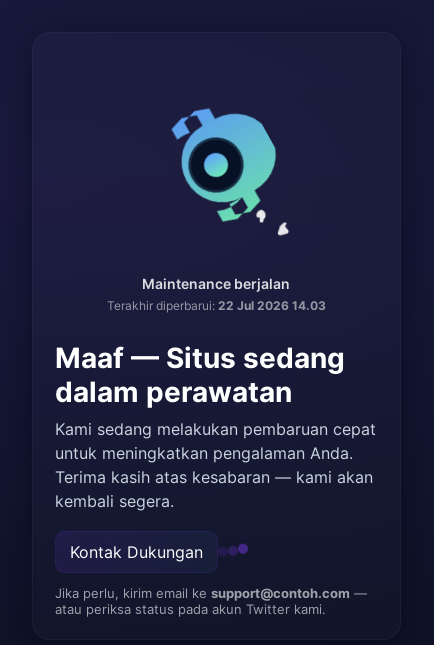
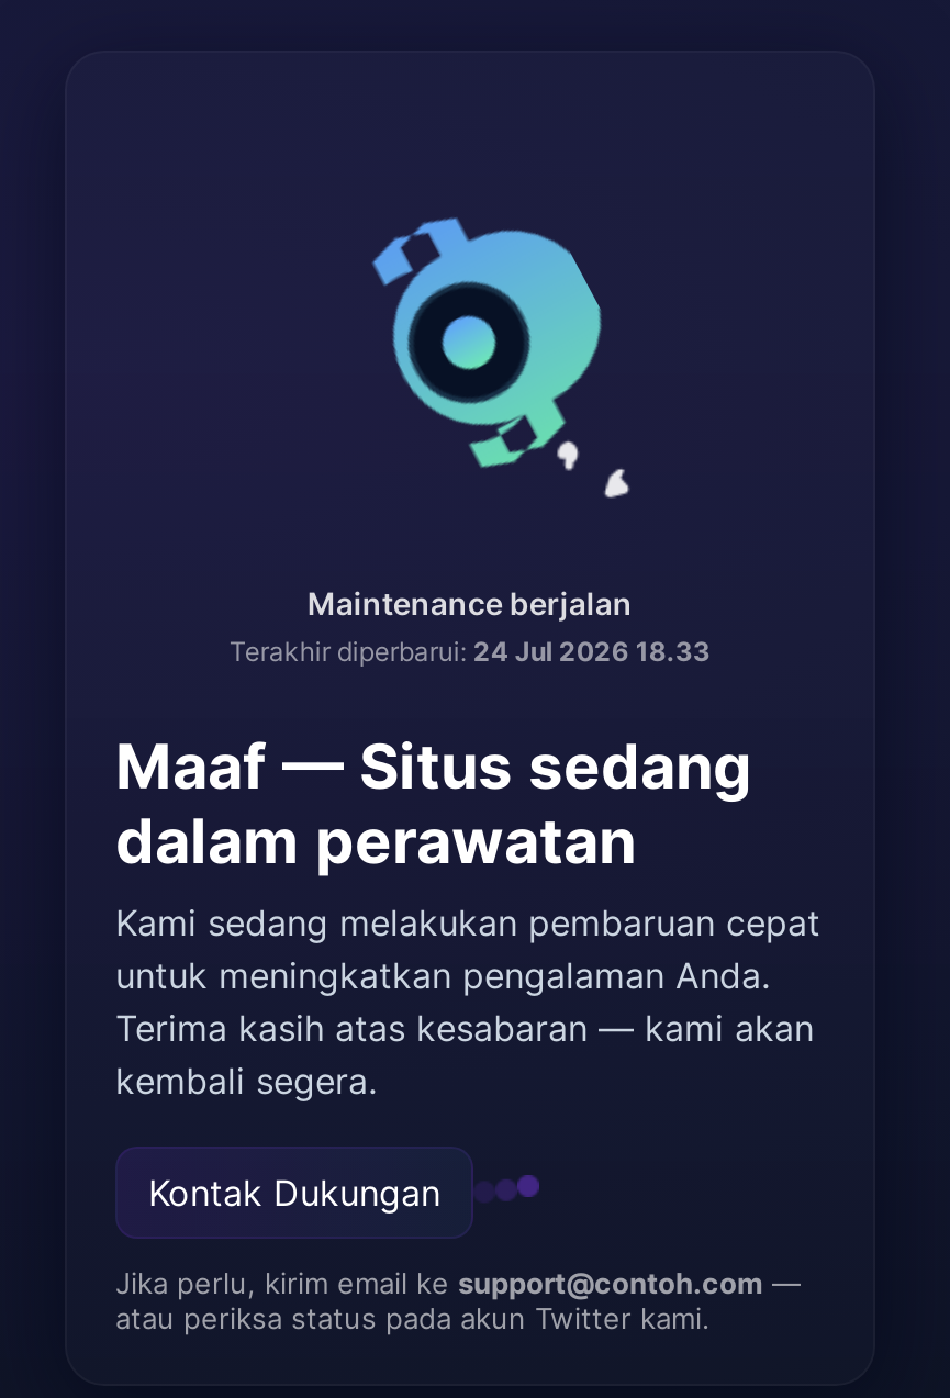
[107,298,326,313] Terakhir diperbarui: 22 Jul 2026 14.03 -> [229,635,710,668] Terakhir diperbarui: 24 Jul 2026 18.33

